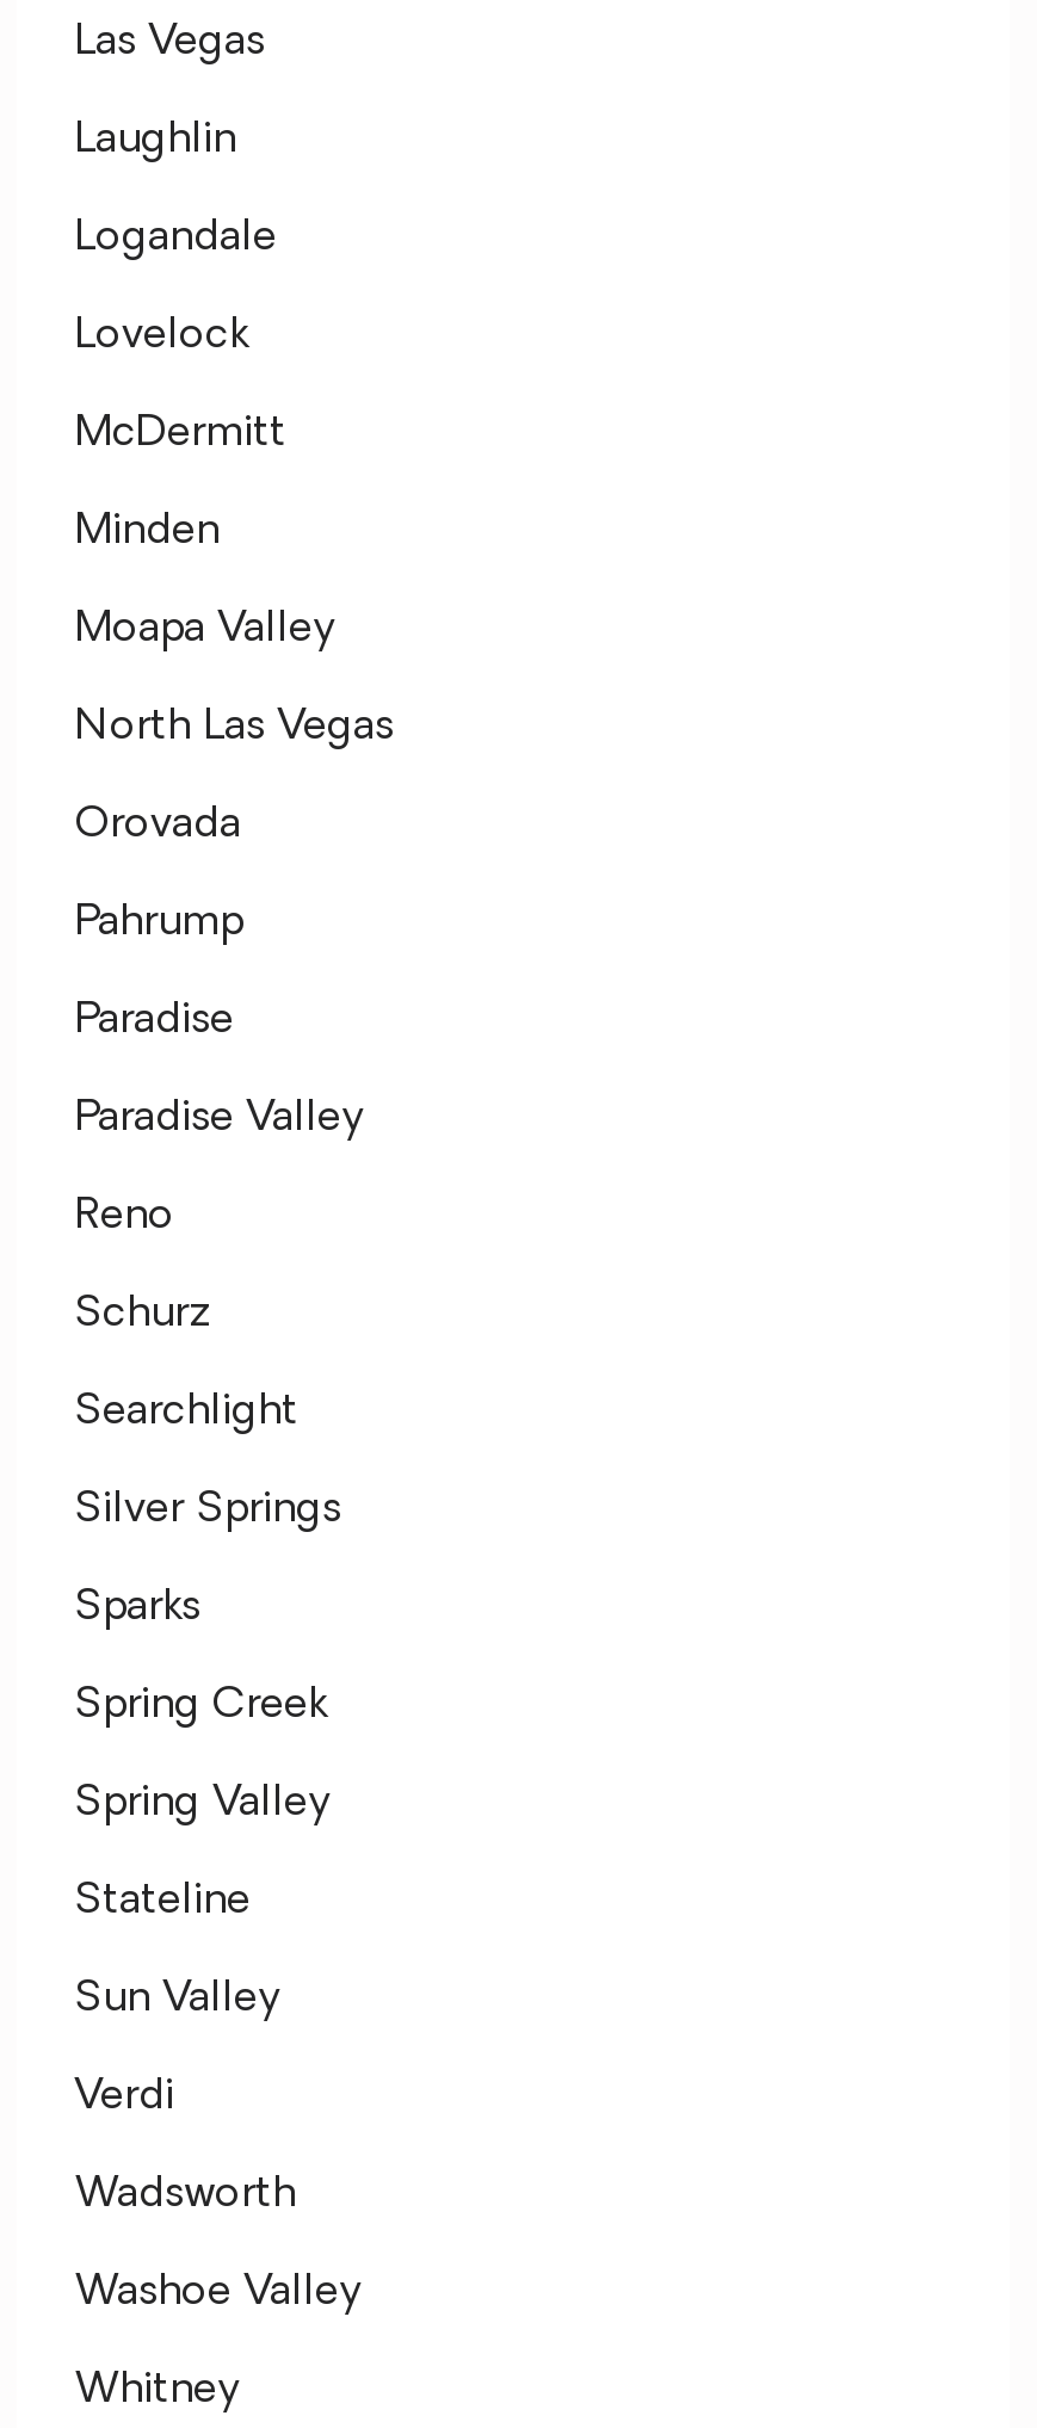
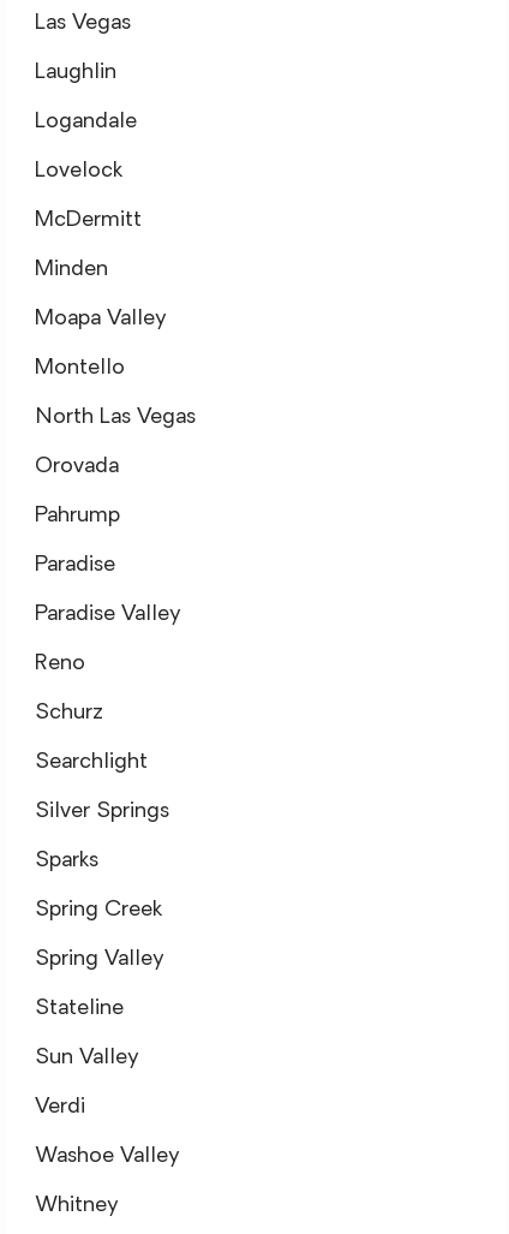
none -> [35,357,125,380] Montello
moved [74,705,394,2120] -> [35,406,196,1119]: North Las Vegas | Orovada | Pahrump | ... | Sun Valley | Verdi
[74,2173,296,2218] Wadsworth -> none

